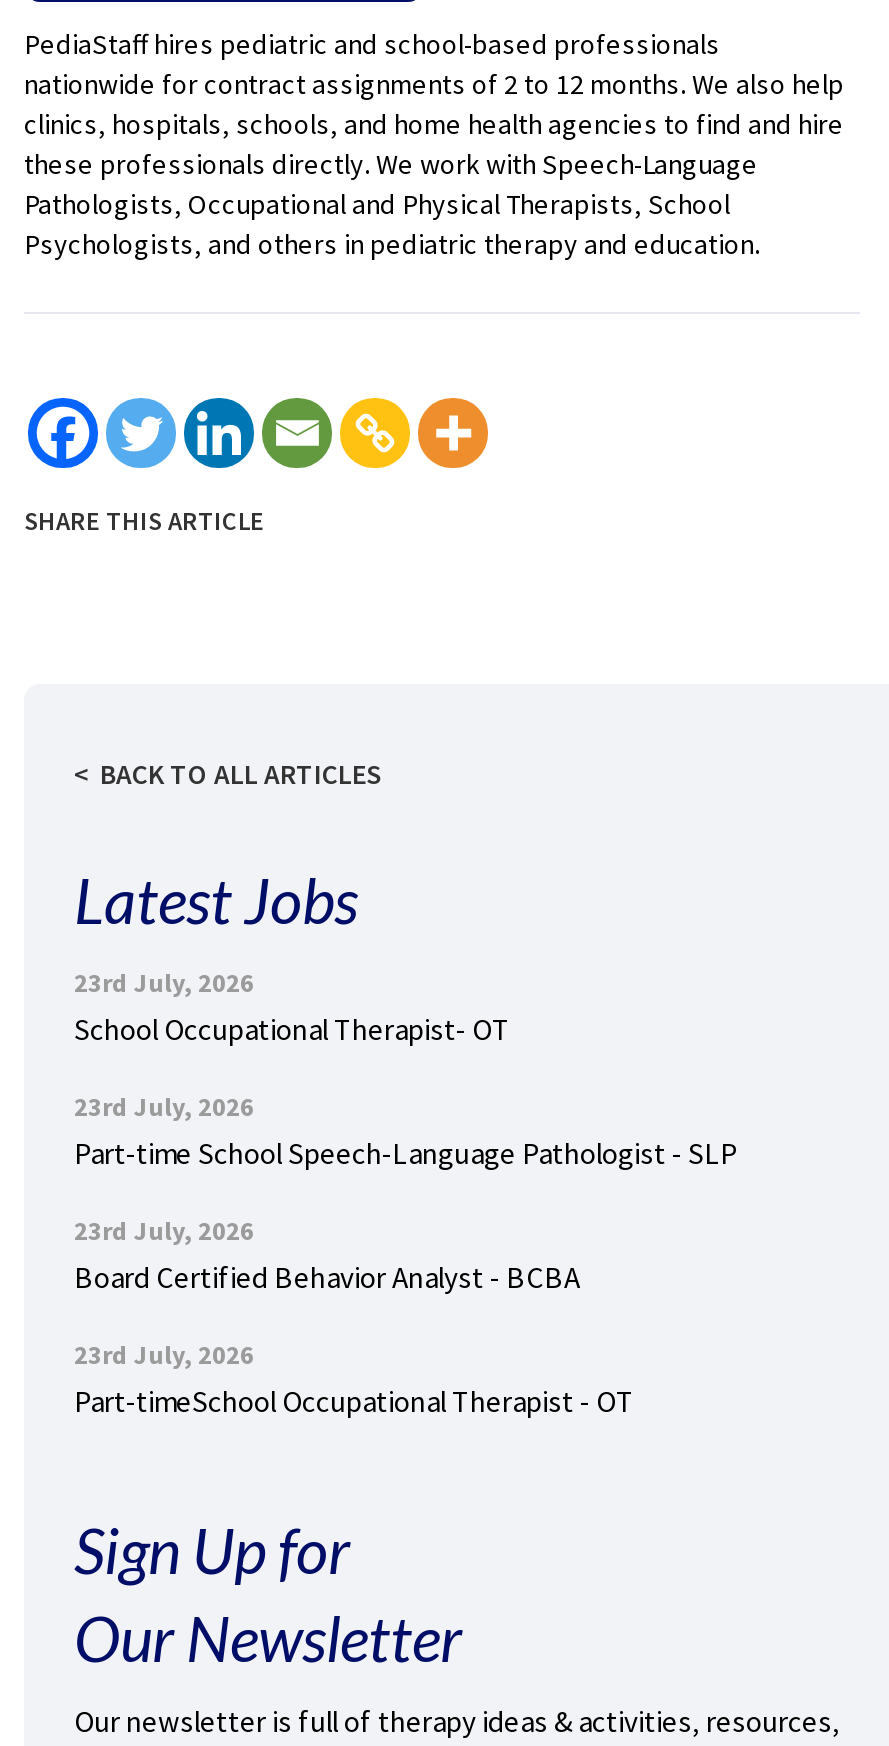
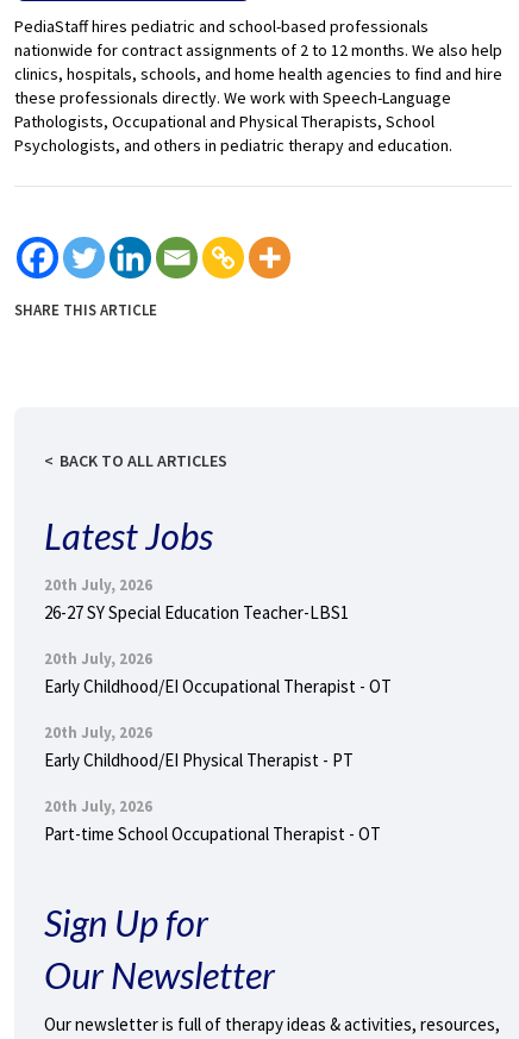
[74,966,510,1048] 23rd July, 2026 | School Occupational Therapist- OT -> [44,575,349,624] 20th July, 2026 | 26-27 SY Special Education Teacher-LBS1
[74,1090,738,1172] 23rd July, 2026 | Part-time School Speech-Language Pathologist - SLP -> [44,649,392,697] 20th July, 2026 | Early Childhood/EI Occupational Therapist - OT
[74,1214,580,1296] 23rd July, 2026 | Board Certified Behavior Analyst - BCBA -> [44,722,354,771] 20th July, 2026 | Early Childhood/EI Physical Therapist - PT
[74,1338,634,1420] 23rd July, 2026 | Part-timeSchool Occupational Therapist - OT -> [44,796,381,845] 20th July, 2026 | Part-time School Occupational Therapist - OT

